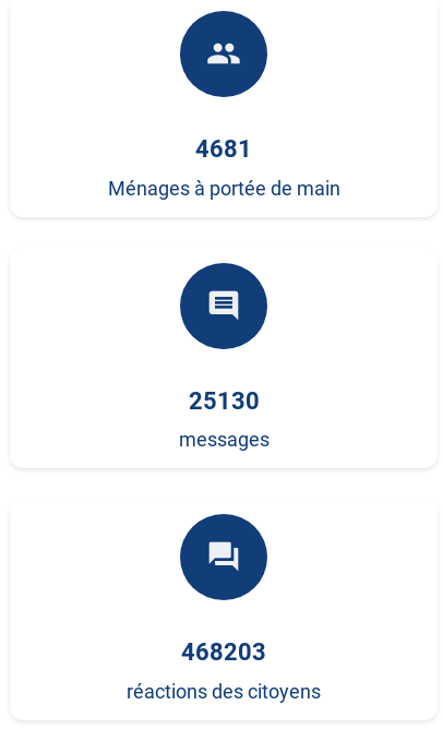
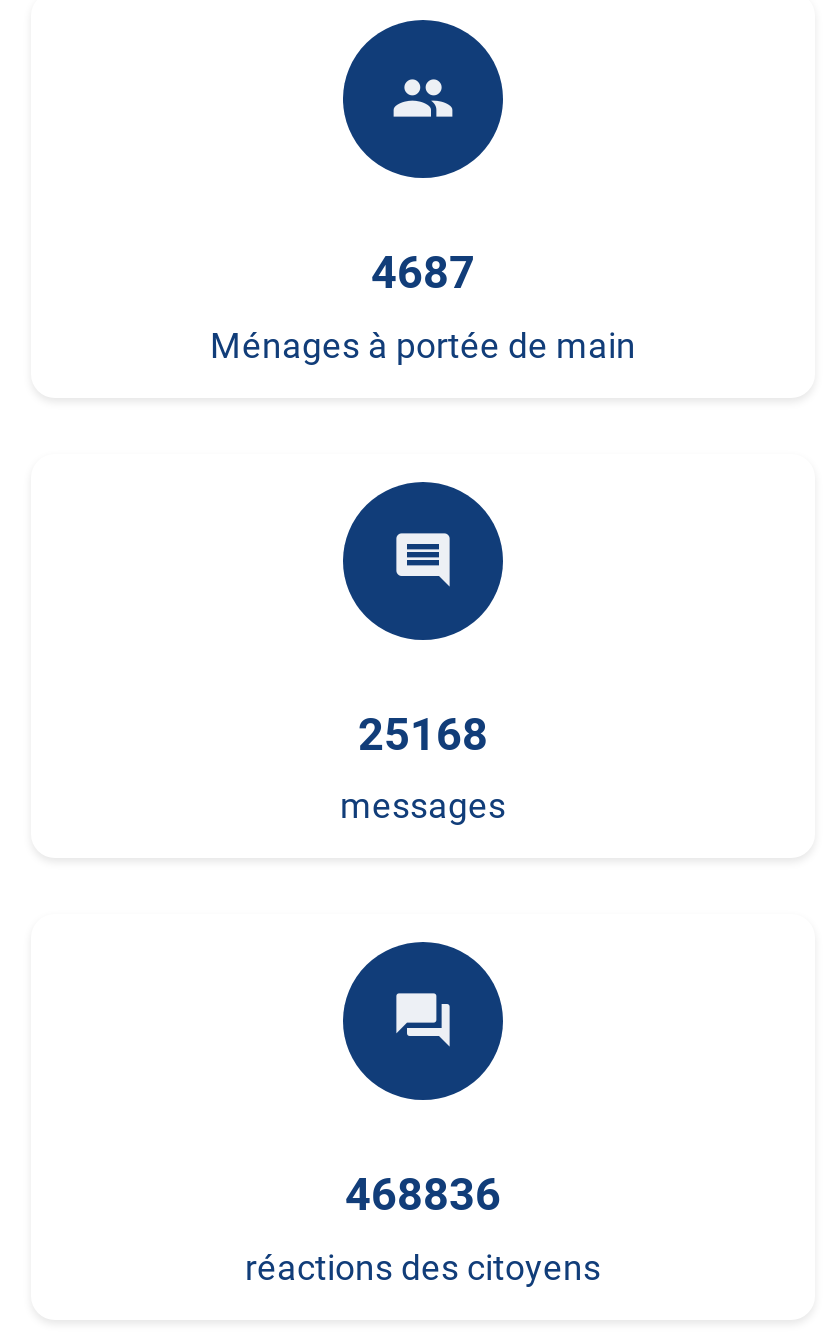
[195,134,252,162] 4681 -> [371,246,475,298] 4687
[188,386,259,414] 25130 -> [358,707,488,759] 25168
[181,638,266,666] 468203 -> [345,1168,501,1220] 468836

